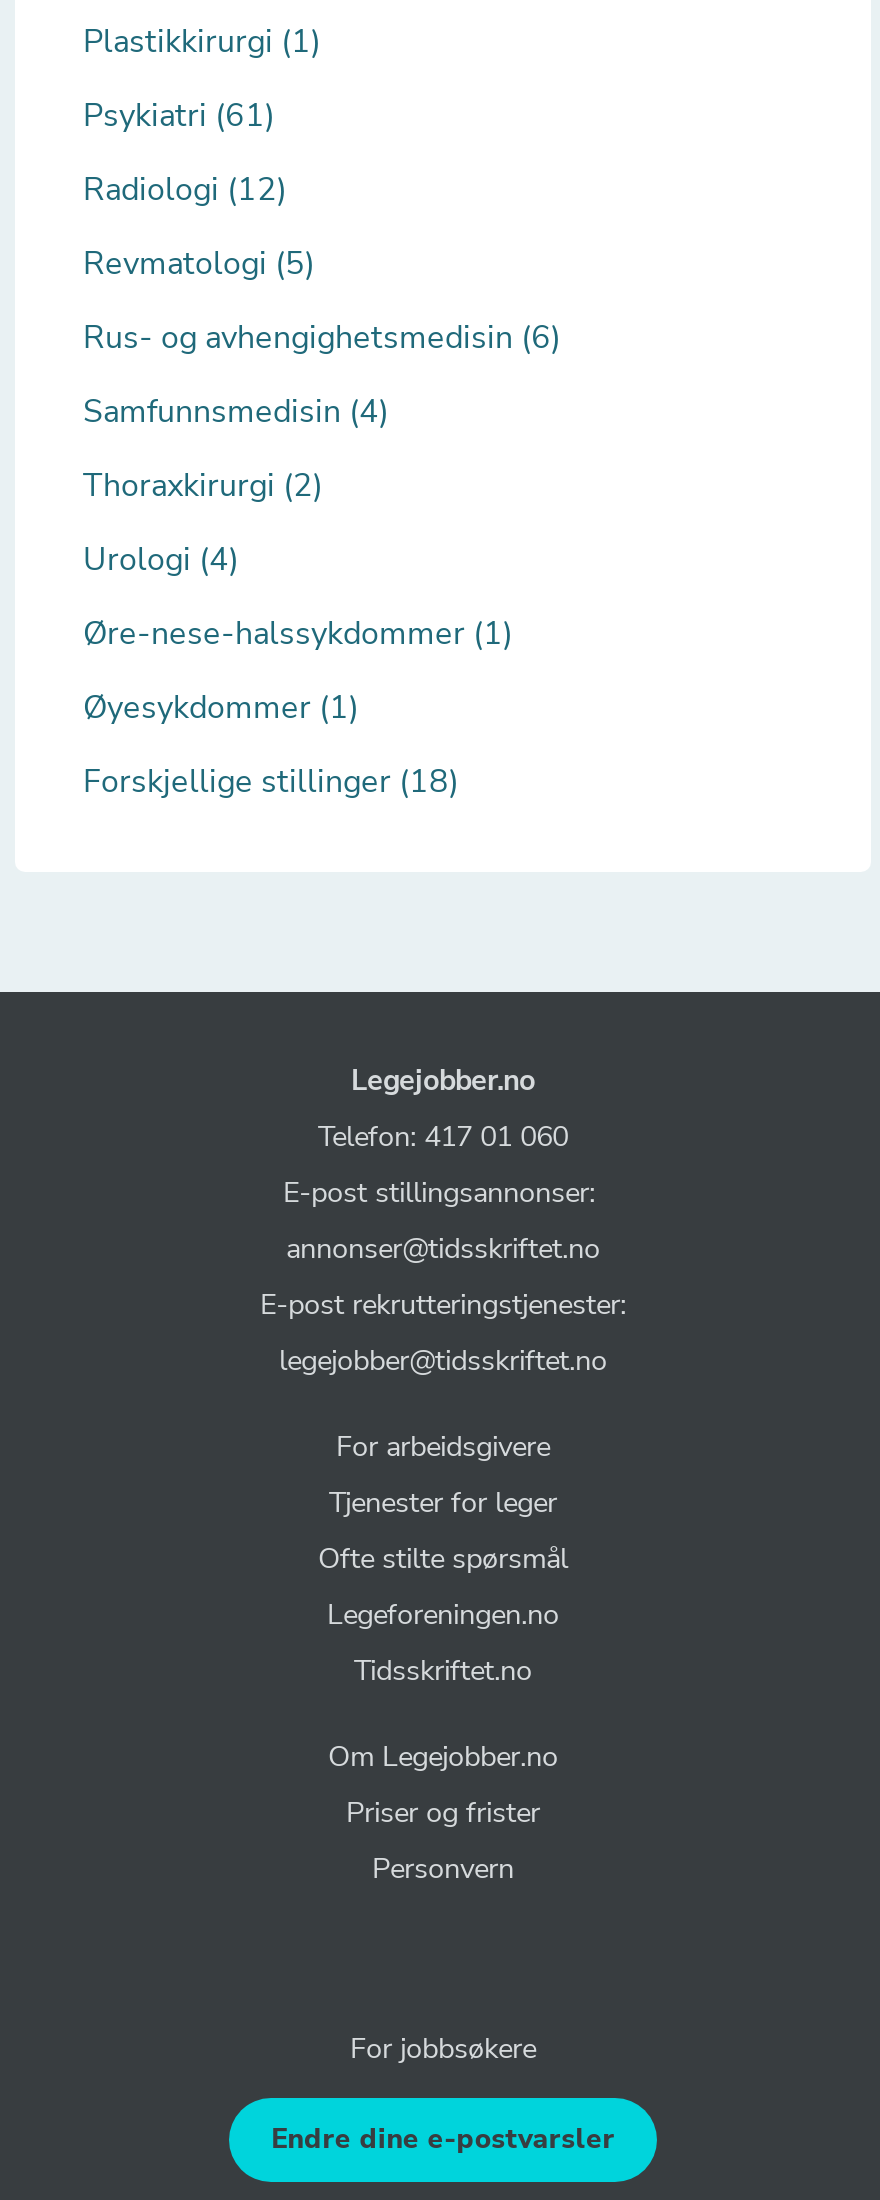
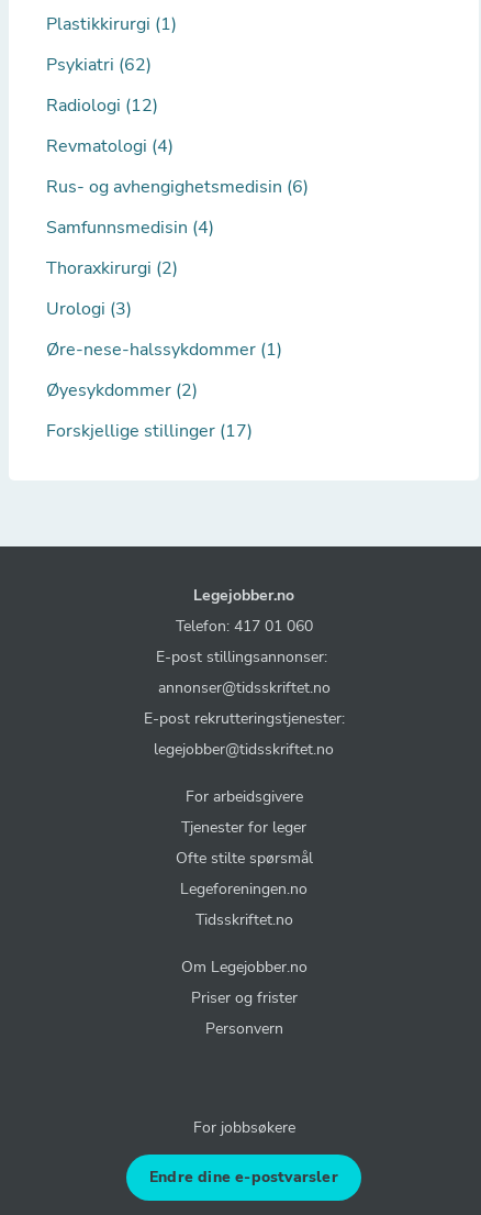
[83,94,275,138] Psykiatri (61) -> [46,53,152,77] Psykiatri (62)
[83,242,315,286] Revmatologi (5) -> [46,134,174,158] Revmatologi (4)
[83,538,239,582] Urologi (4) -> [46,297,132,321] Urologi (3)
[83,686,359,730] Øyesykdommer (1) -> [46,378,198,402] Øyesykdommer (2)
[83,760,459,804] Forskjellige stillinger (18) -> [46,419,253,443] Forskjellige stillinger (17)

